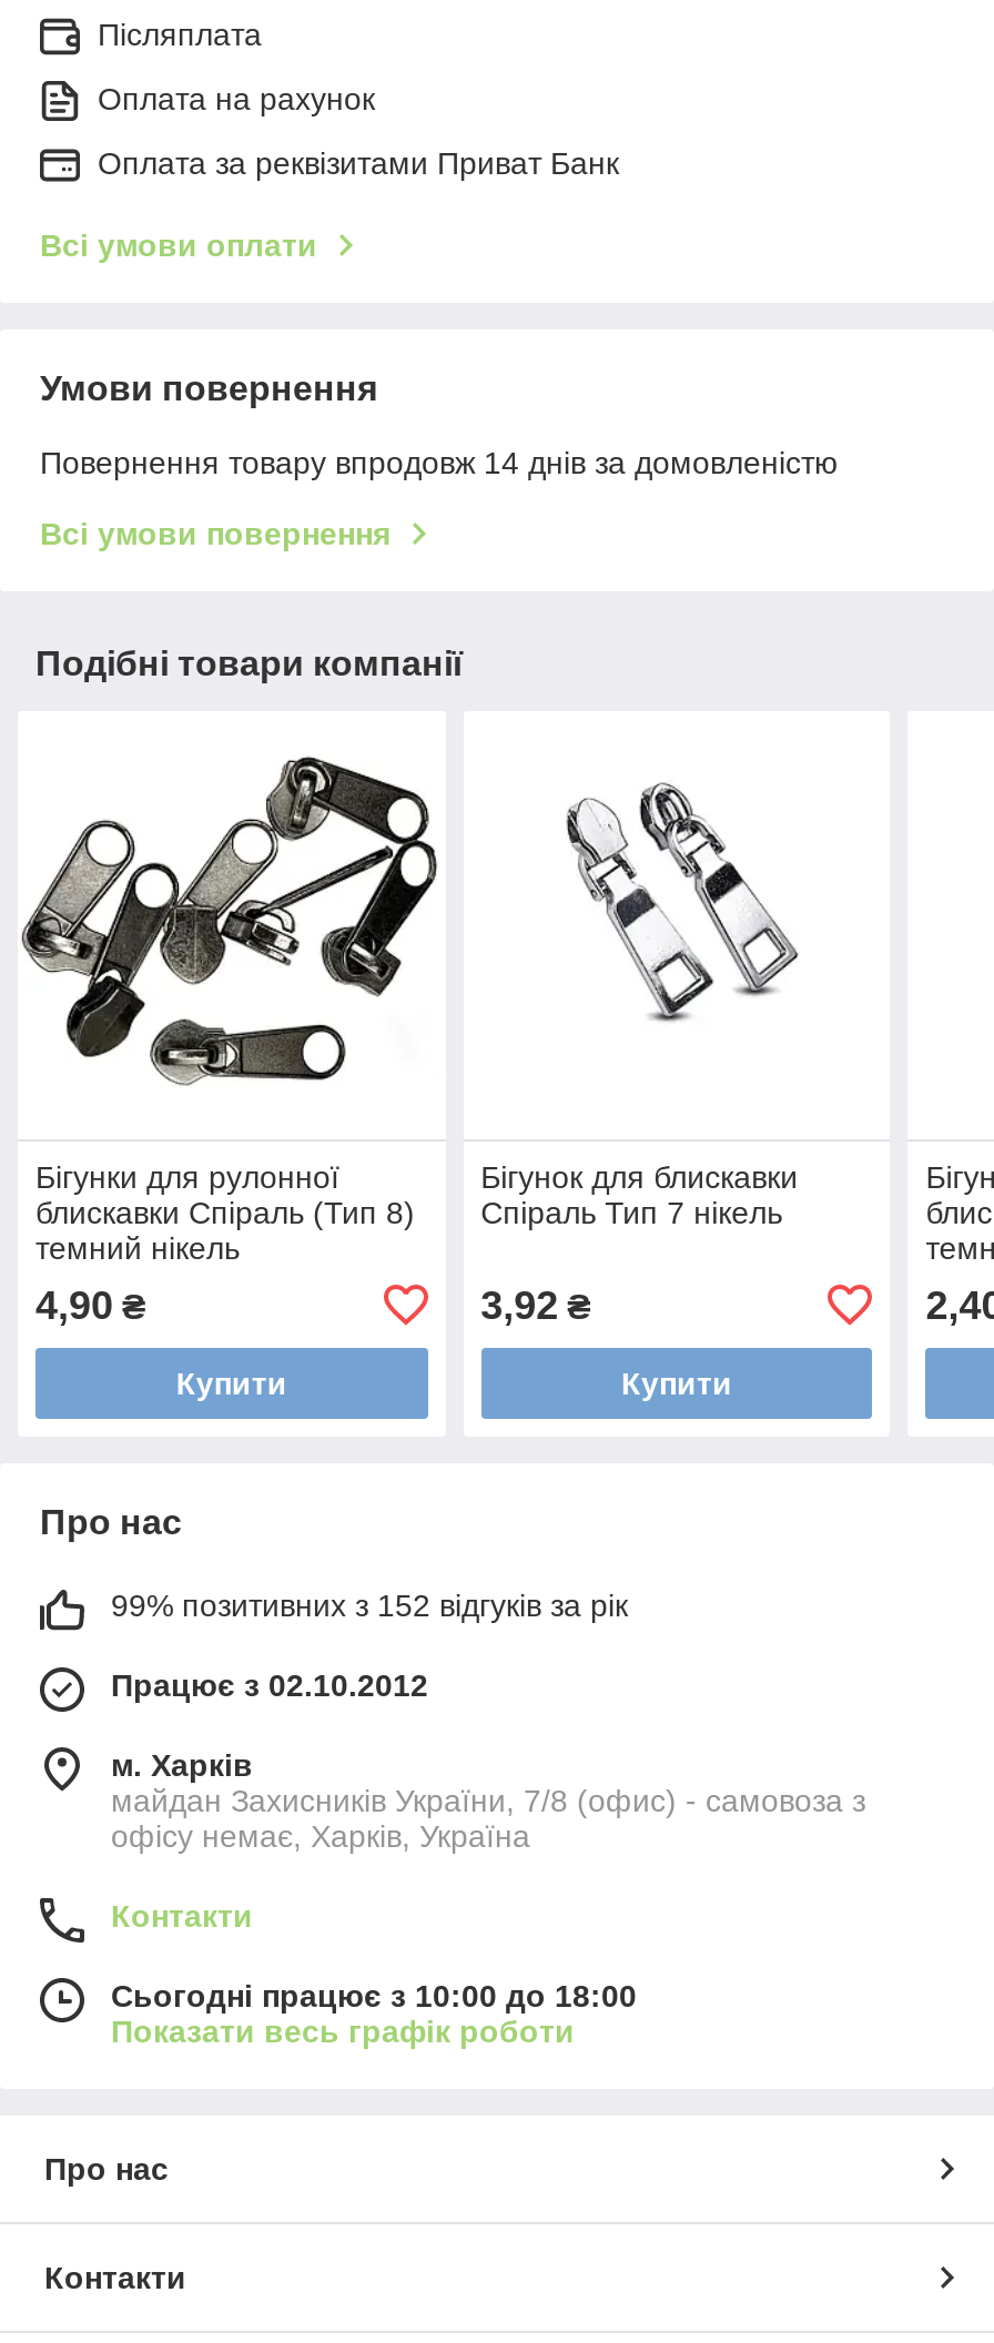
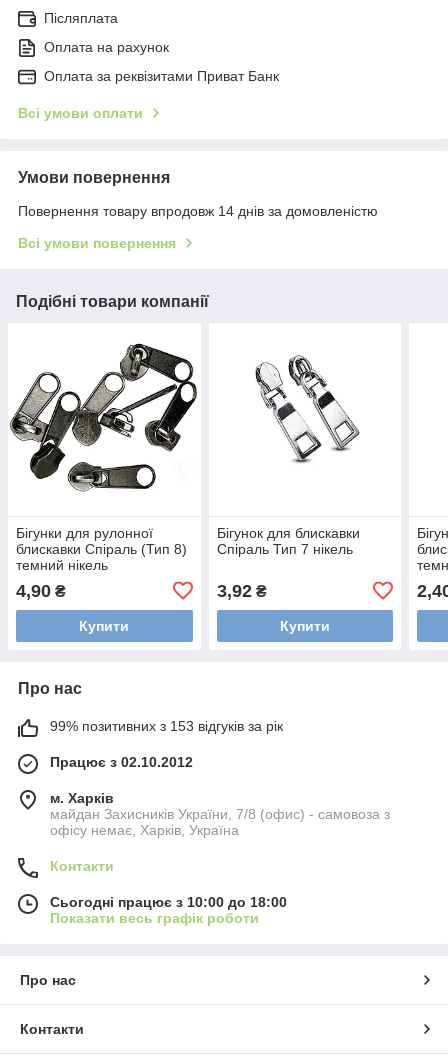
[111,1587,628,1623] 99% позитивних з 152 відгуків за рік -> [50,718,283,734] 99% позитивних з 153 відгуків за рік

